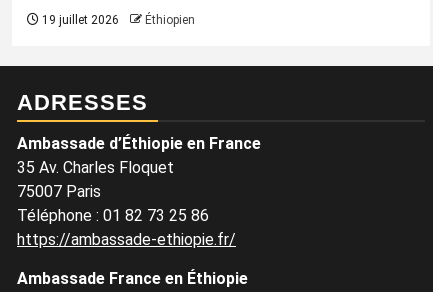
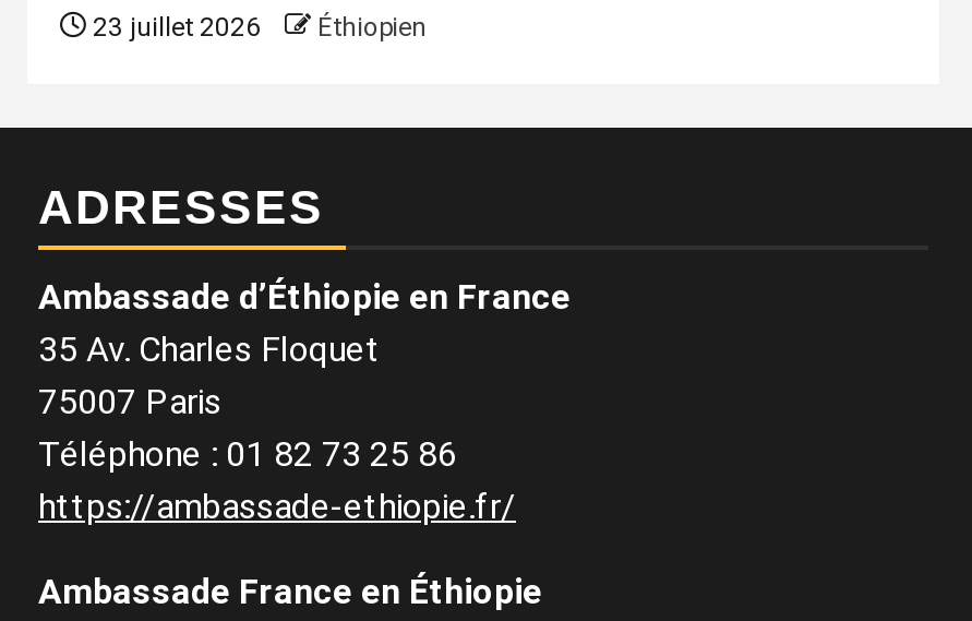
[39,13,195,27] 19 juillet 2026 Éthiopien -> [86,12,427,43] 23 juillet 2026 Éthiopien

